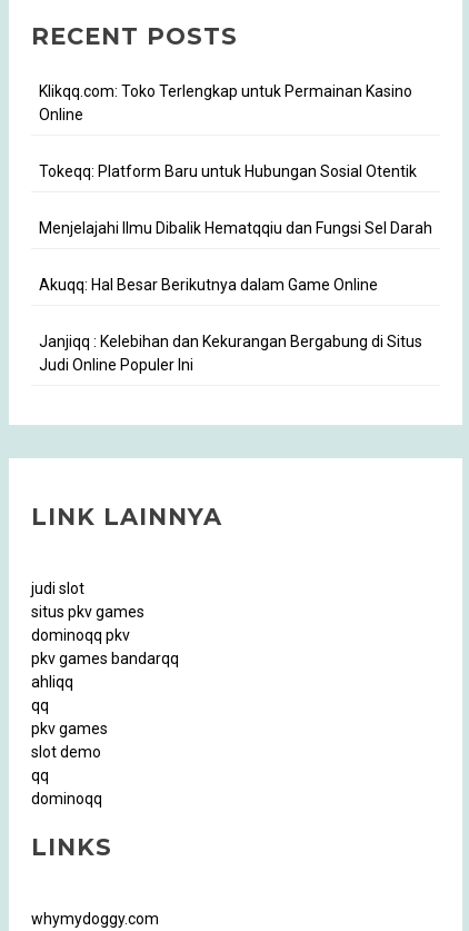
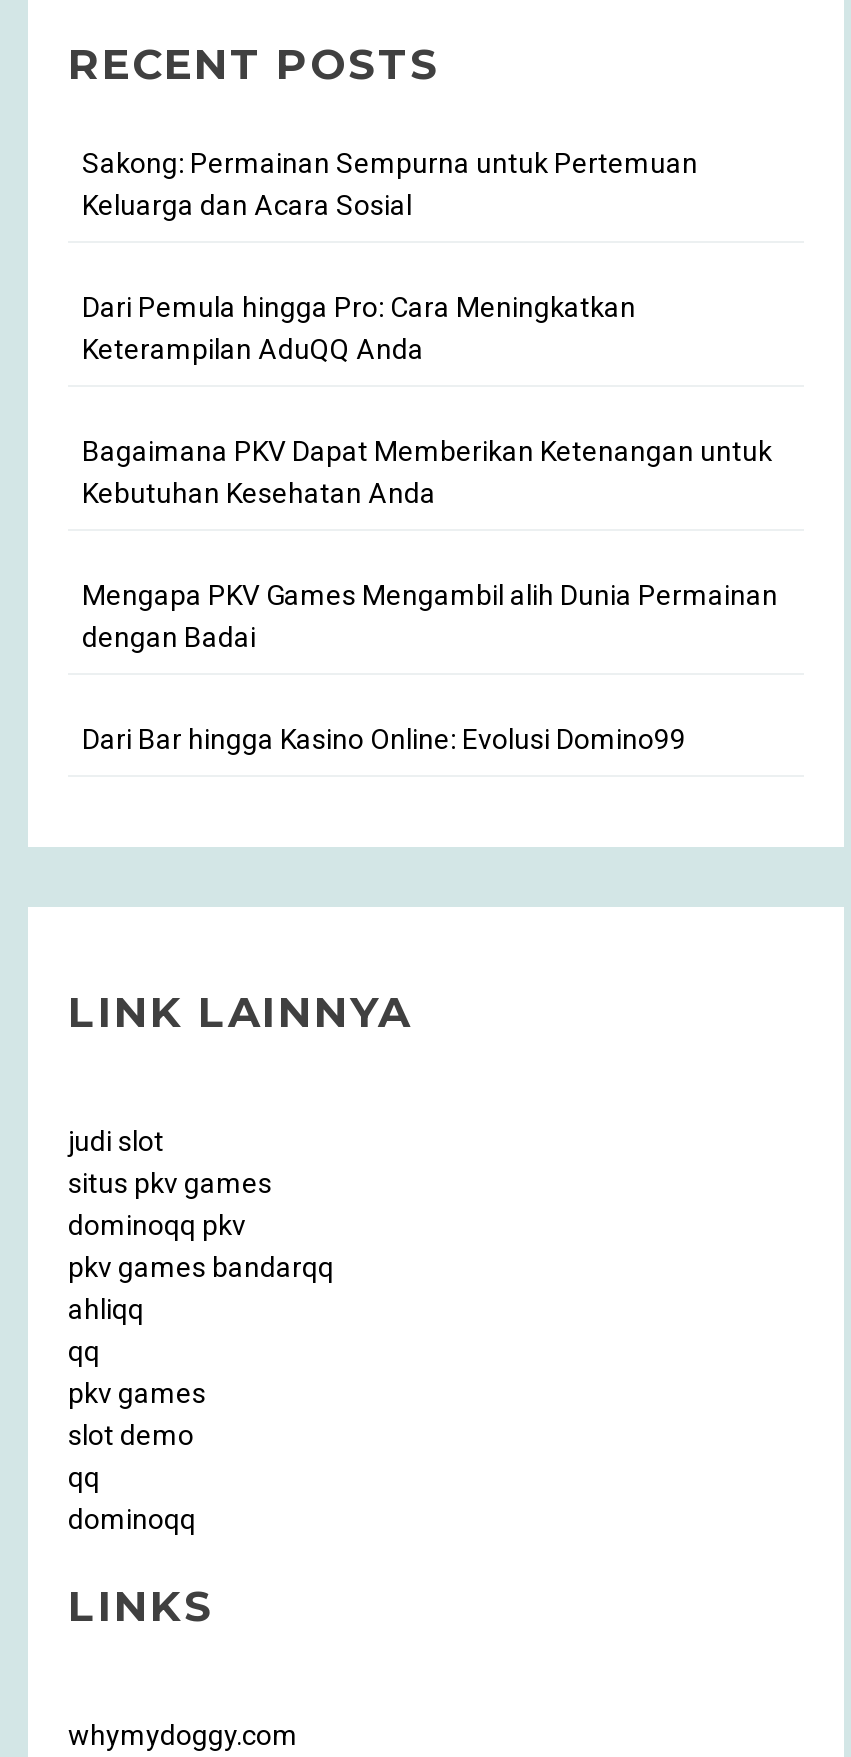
[39,82,412,123] Klikqq.com: Toko Terlengkap untuk Permainan Kasino | Online -> [82,147,698,221] Sakong: Permainan Sempurna untuk Pertemuan | Keluarga dan Acara Sosial
[39,162,417,180] Tokeqq: Platform Baru untuk Hubungan Sosial Otentik -> [82,291,636,365] Dari Pemula hingga Pro: Cara Meningkatkan | Keterampilan AduQQ Anda
[39,219,432,237] Menjelajahi Ilmu Dibalik Hematqqiu dan Fungsi Sel Darah -> [82,435,772,509] Bagaimana PKV Dapat Memberikan Ketenangan untuk | Kebutuhan Kesehatan Anda
[39,276,378,294] Akuqq: Hal Besar Berikutnya dalam Game Online -> [82,579,778,653] Mengapa PKV Games Mengambil alih Dunia Permainan | dengan Badai
[39,333,422,374] Janjiqq : Kelebihan dan Kekurangan Bergabung di Situs | Judi Online Populer Ini -> [82,723,686,755] Dari Bar hingga Kasino Online: Evolusi Domino99

